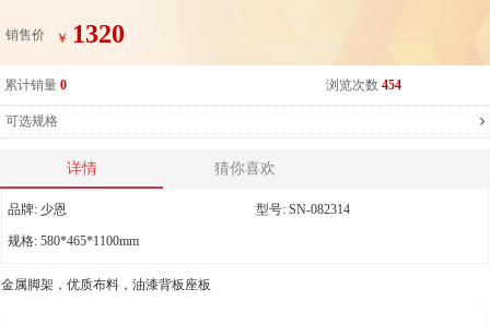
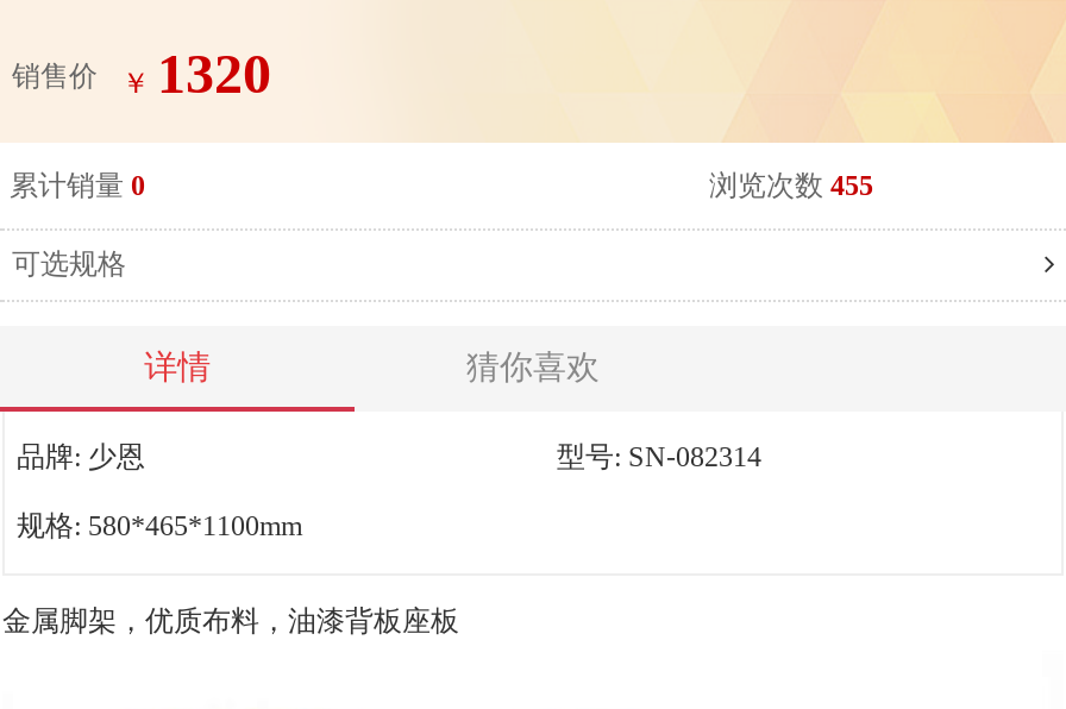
[326,77,401,93] 浏览次数 454 -> [709,169,873,202] 浏览次数 455

